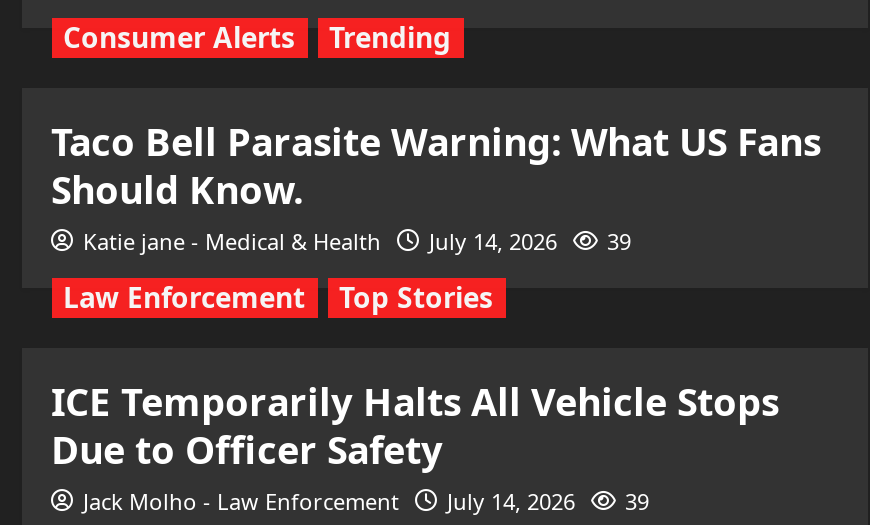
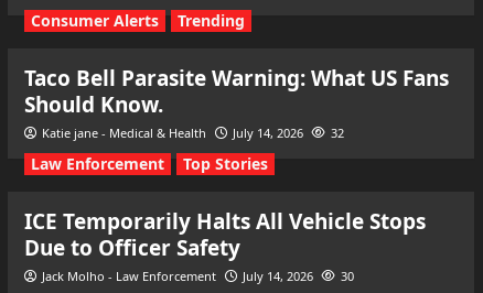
[83,225,631,255] Katie jane - Medical & Health July 14, 2026 39 -> [41,124,344,141] Katie jane - Medical & Health July 14, 2026 32
[83,485,649,515] Jack Molho - Law Enforcement July 14, 2026 39 -> [41,267,353,284] Jack Molho - Law Enforcement July 14, 2026 30

